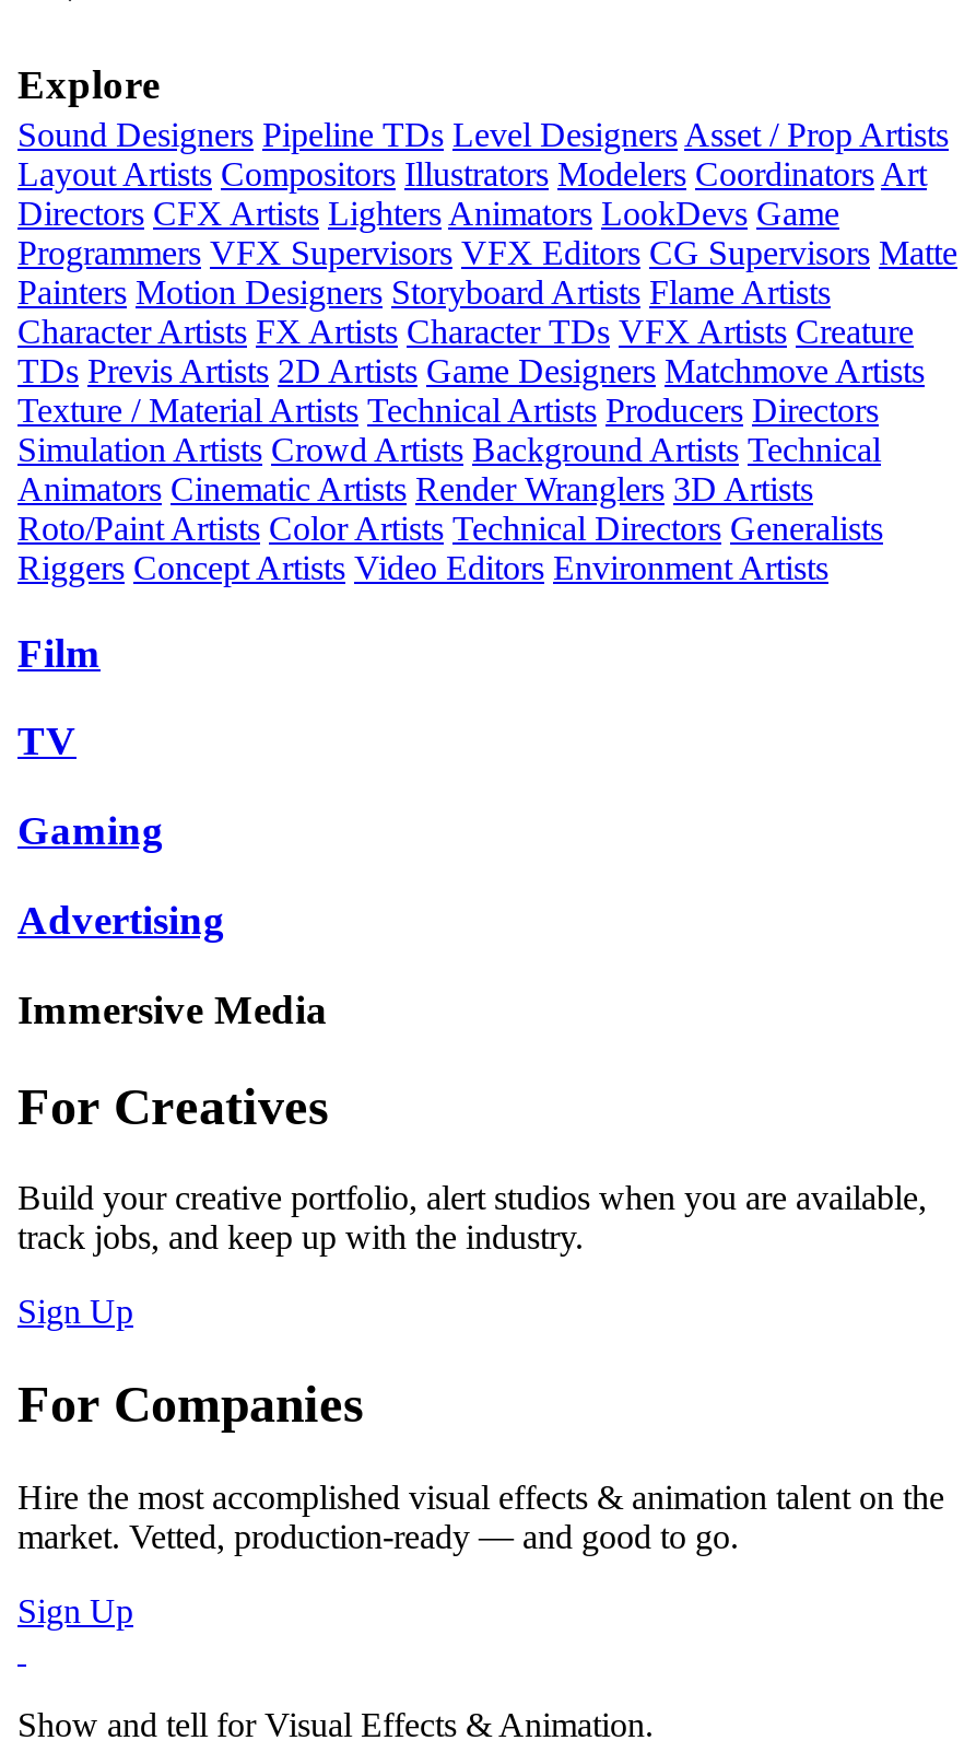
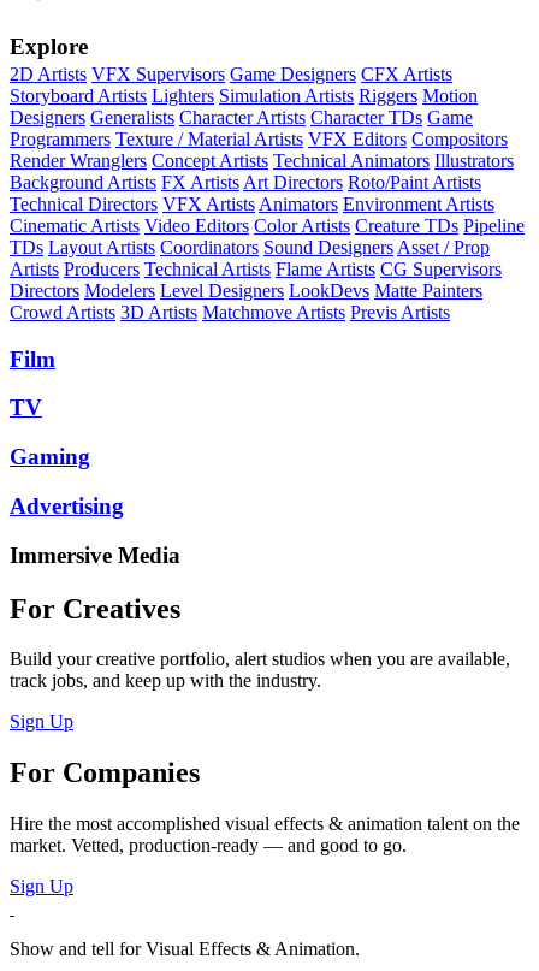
[17,116,957,586] Sound Designers Pipeline TDs Level Designers Asset / Prop Artists | Layout Artists Compositors Illustrators Modelers Coordinators Art | Directors CFX Artists Lighters Animators LookDevs Game | Programmers VFX Supervisors VFX Editors CG Supervisors Matte | Painters Motion Designers Storyboard Artists Flame Artists | Character Artists FX Artists Character TDs VFX Artists Creature | TDs Previs Artists 2D Artists Game Designers Matchmove Artists | Texture / Material Artists Technical Artists Producers Directors | Simulation Artists Crowd Artists Background Artists Technical | Animators Cinematic Artists Render Wranglers 3D Artists | Roto/Paint Artists Color Artists Technical Directors Generalists | Riggers Concept Artists Video Editors Environment Artists -> [10,64,525,322] 2D Artists VFX Supervisors Game Designers CFX Artists | Storyboard Artists Lighters Simulation Artists Riggers Motion | Designers Generalists Character Artists Character TDs Game | Programmers Texture / Material Artists VFX Editors Compositors | Render Wranglers Concept Artists Technical Animators Illustrators | Background Artists FX Artists Art Directors Roto/Paint Artists | Technical Directors VFX Artists Animators Environment Artists | Cinematic Artists Video Editors Color Artists Creature TDs Pipeline | TDs Layout Artists Coordinators Sound Designers Asset / Prop | Artists Producers Technical Artists Flame Artists CG Supervisors | Directors Modelers Level Designers LookDevs Matte Painters | Crowd Artists 3D Artists Matchmove Artists Previs Artists

